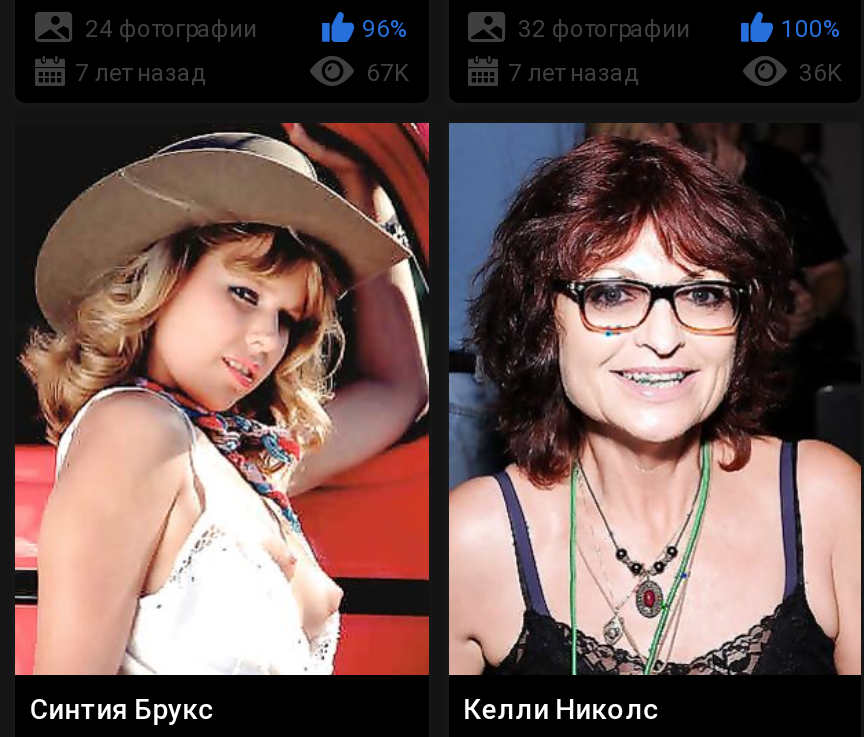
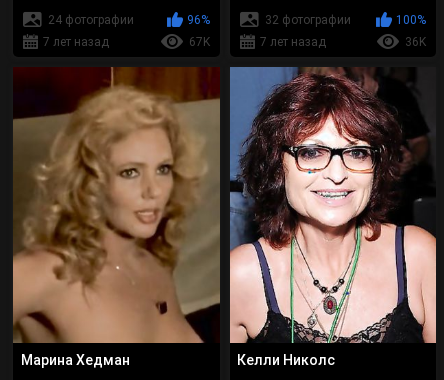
[13,121,431,724] [image] | Синтия Брукс -> [12,67,221,368] [image] | Марина Хедман

